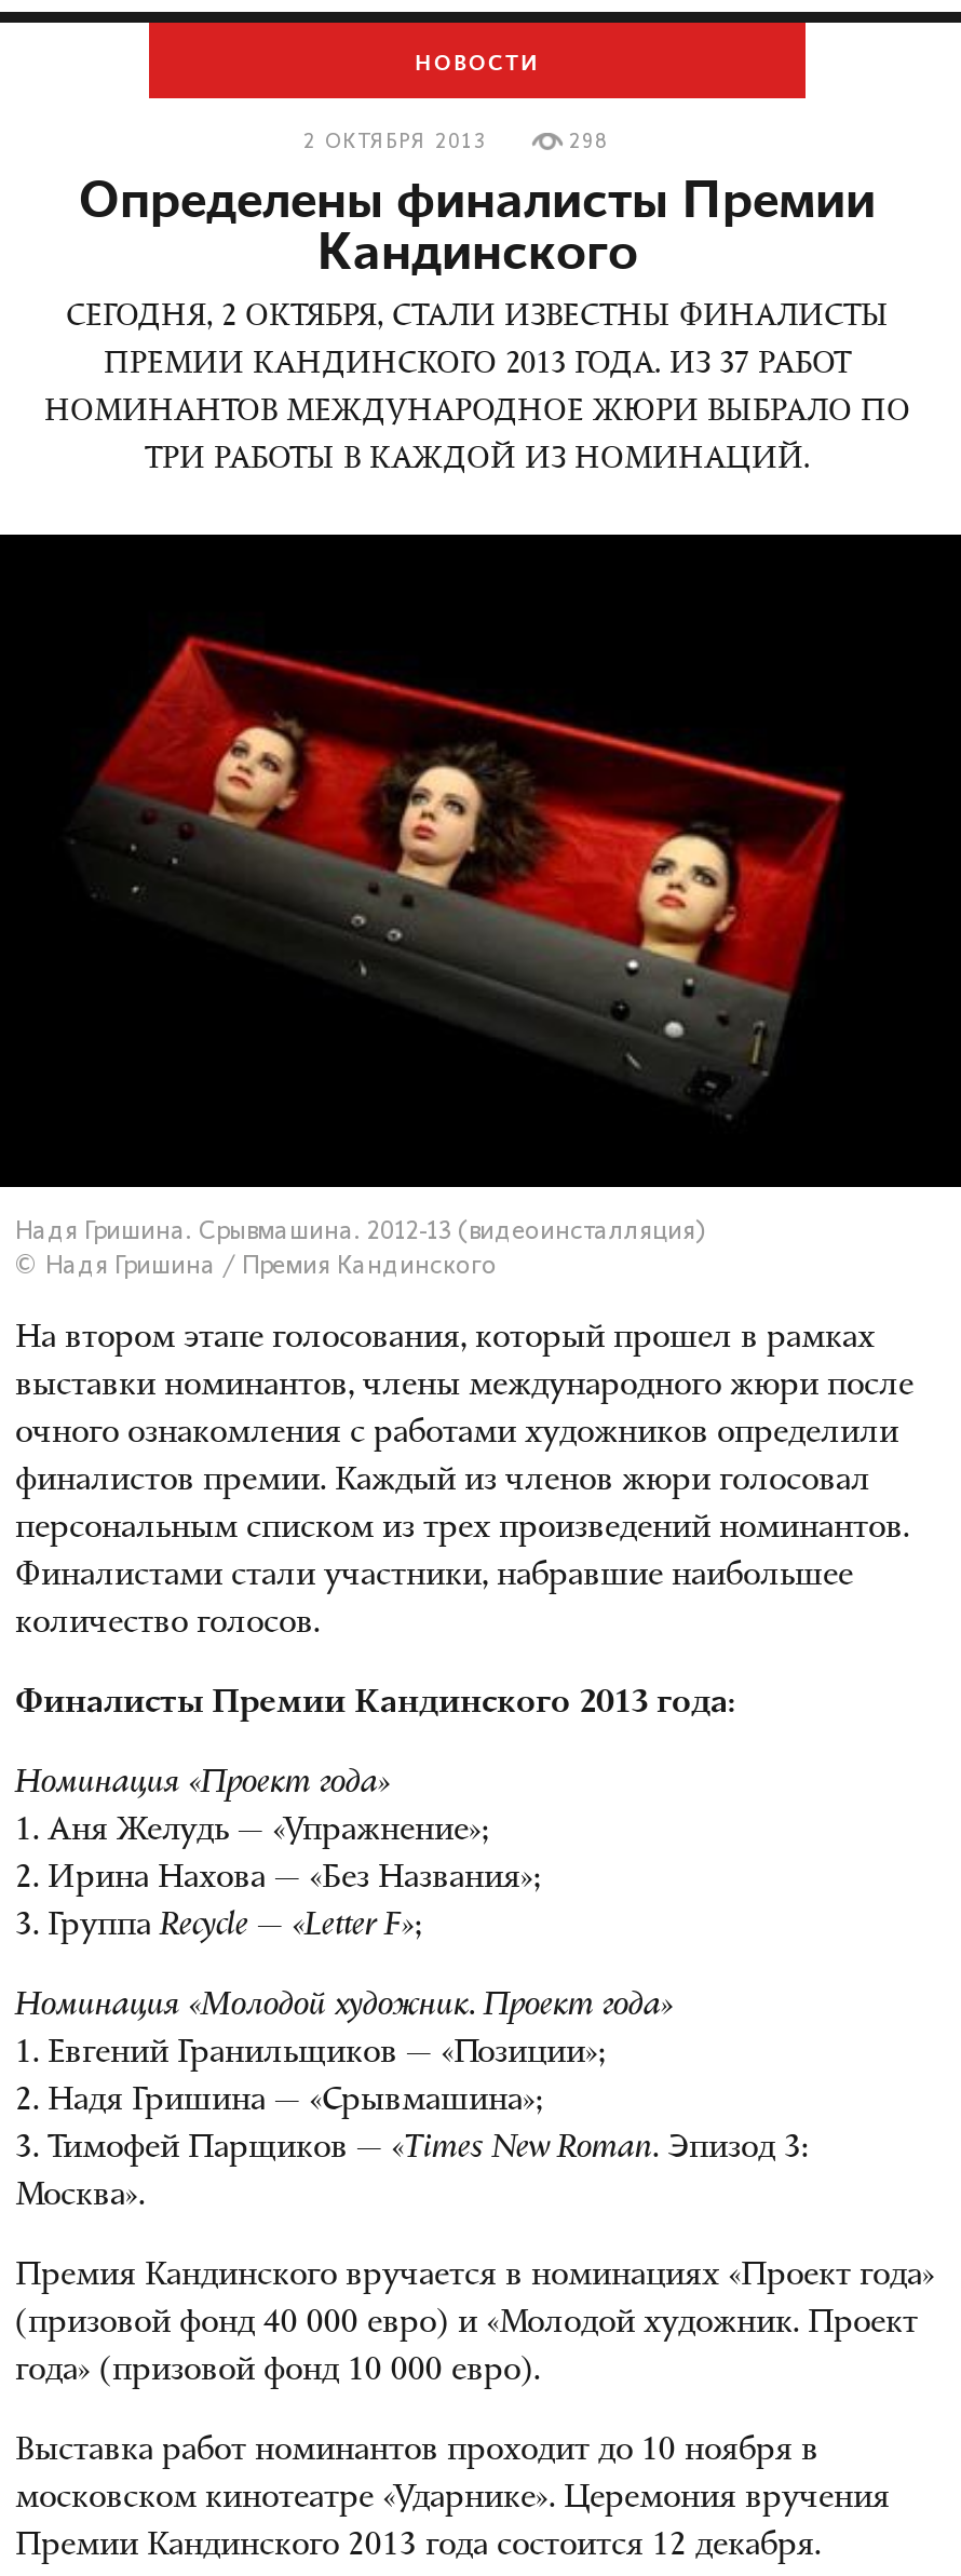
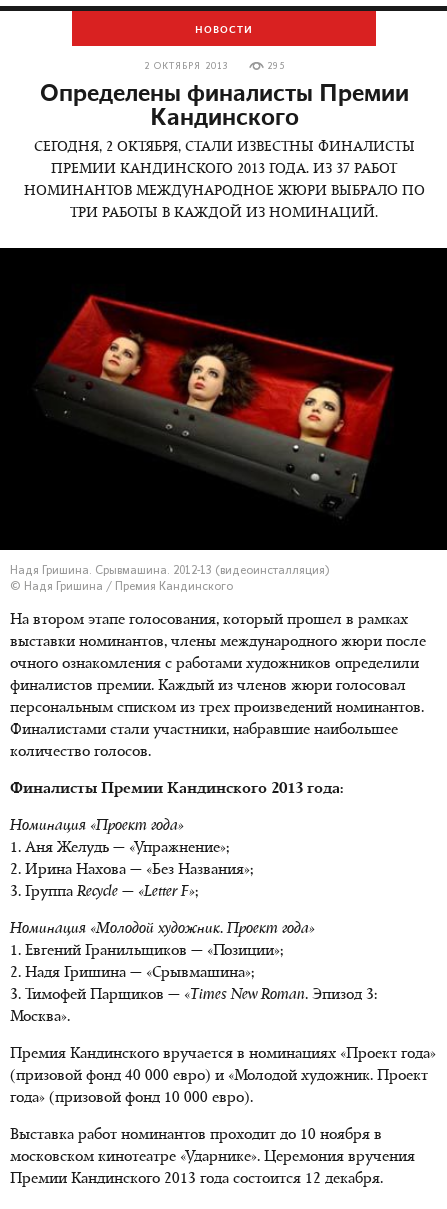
[569,131,608,154] 298 -> [266,61,284,72] 295

